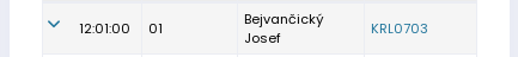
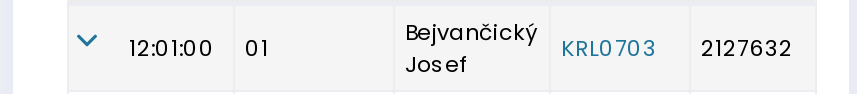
none -> [701,32,793,64] 2127632

